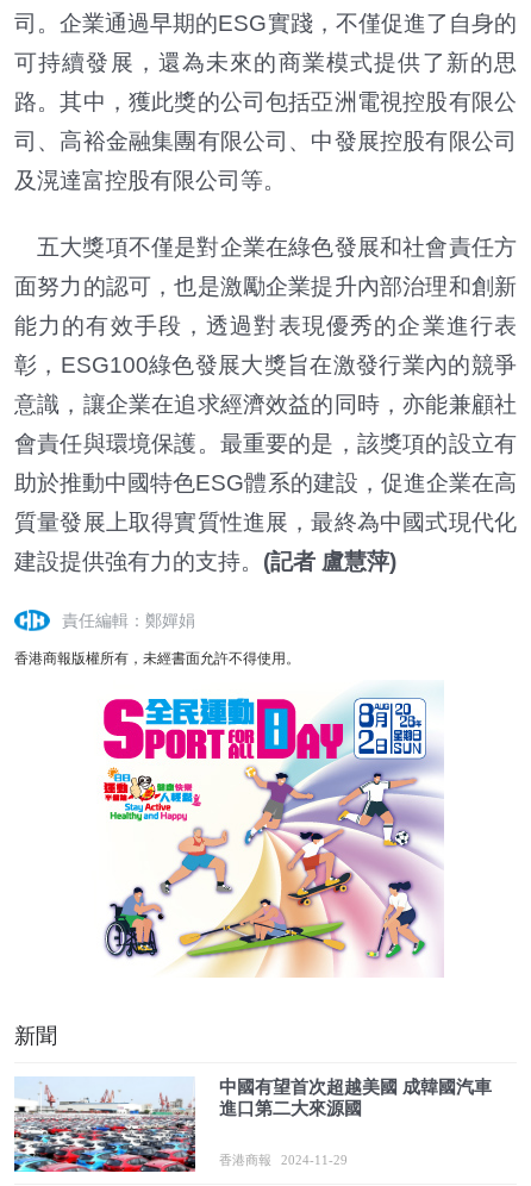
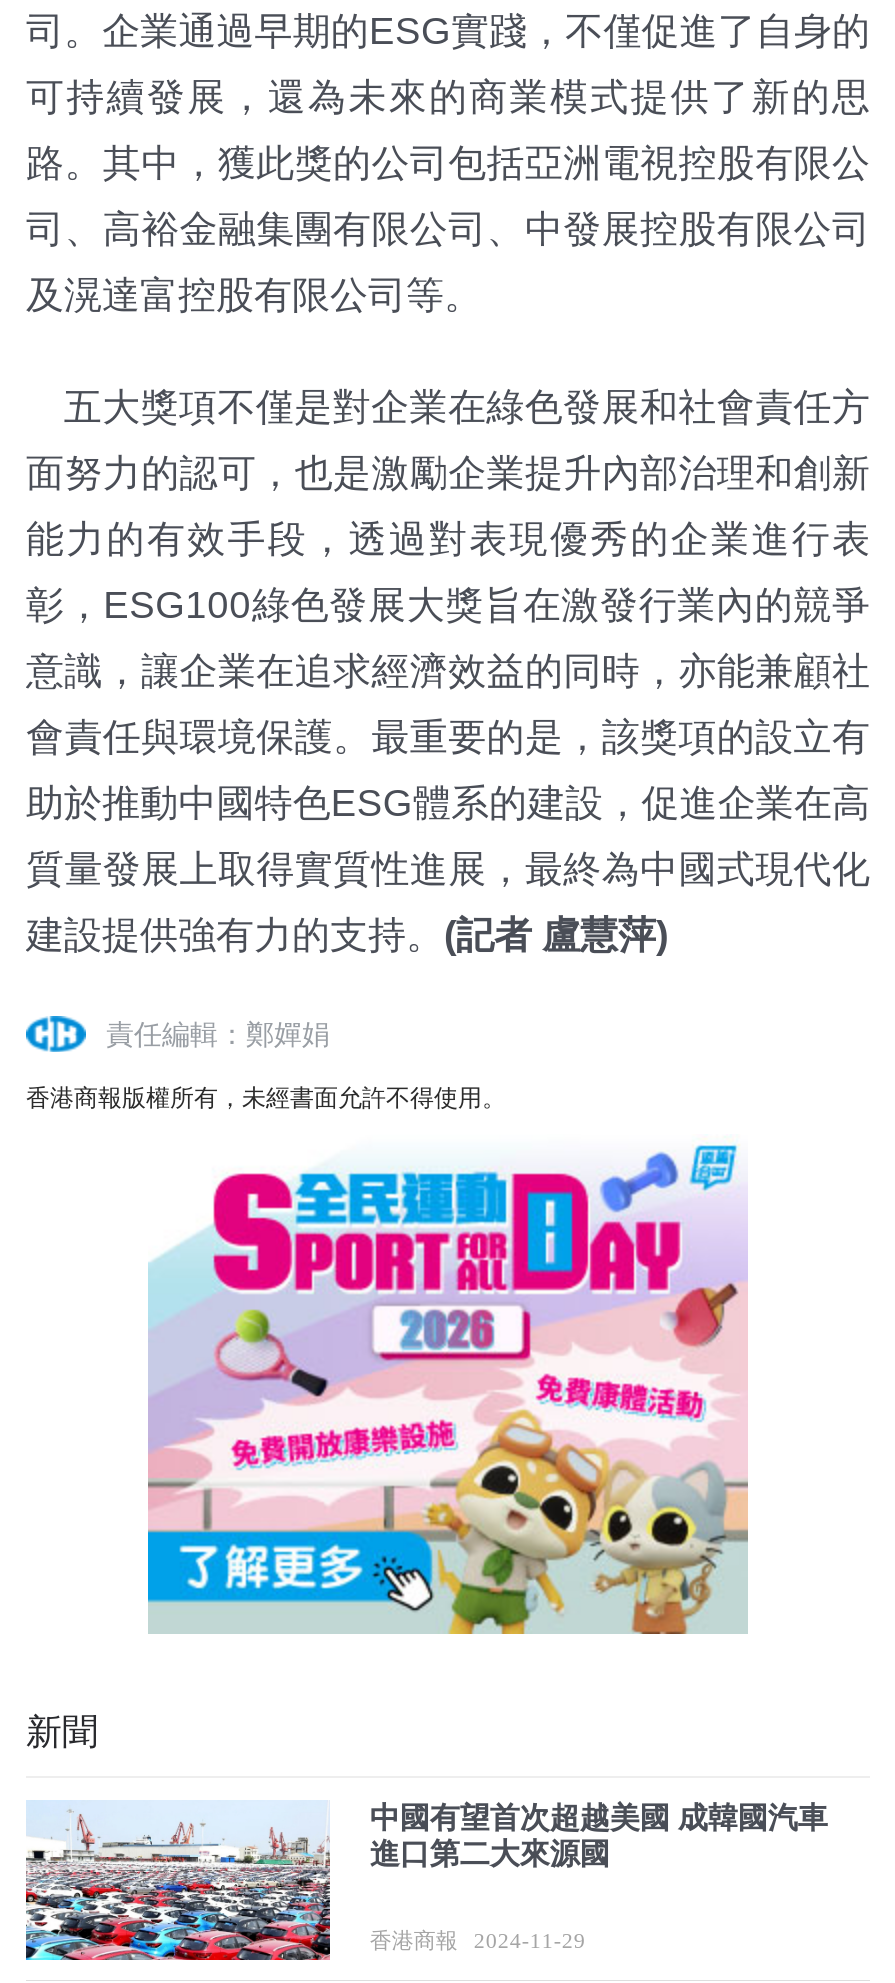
[87,687,444,978] [image] -> [146,1144,748,1636] [image]

